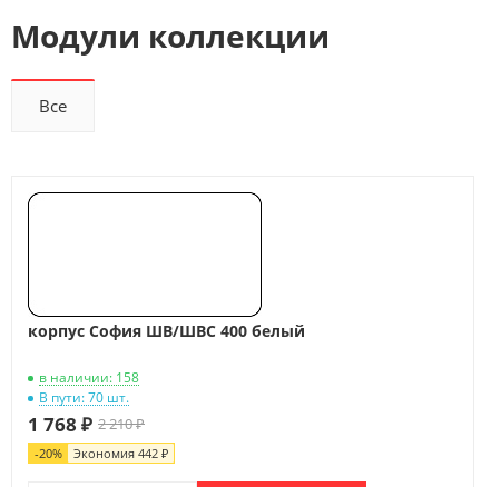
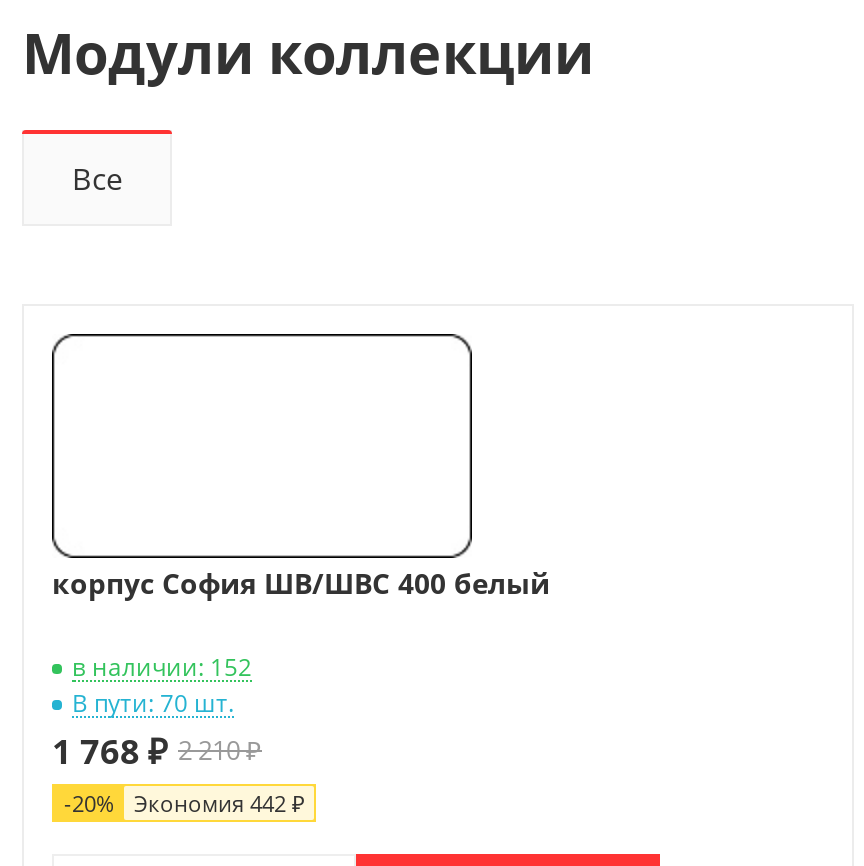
[39,368,139,387] в наличии: 158 -> [72,650,252,684] в наличии: 152

